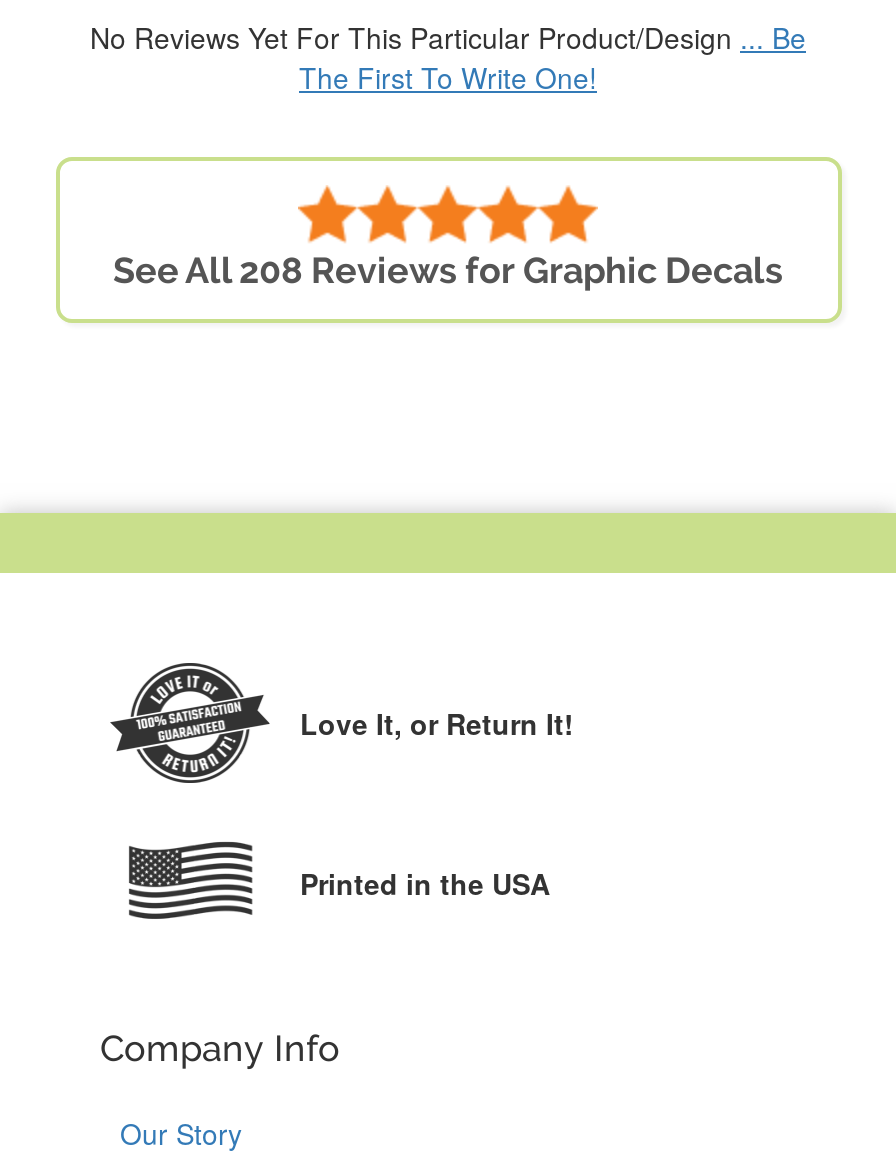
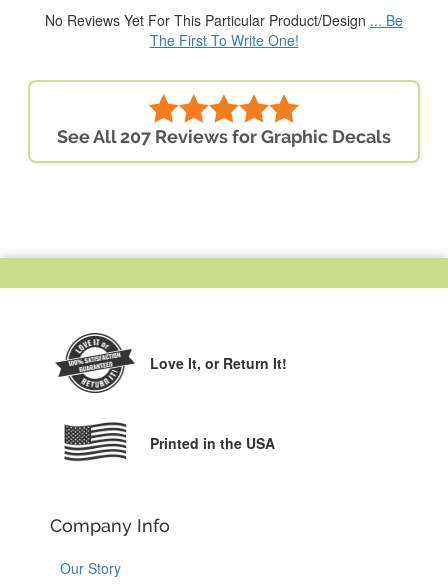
[113,249,783,291] See All 208 Reviews for Graphic Decals -> [57,126,391,147] See All 207 Reviews for Graphic Decals

